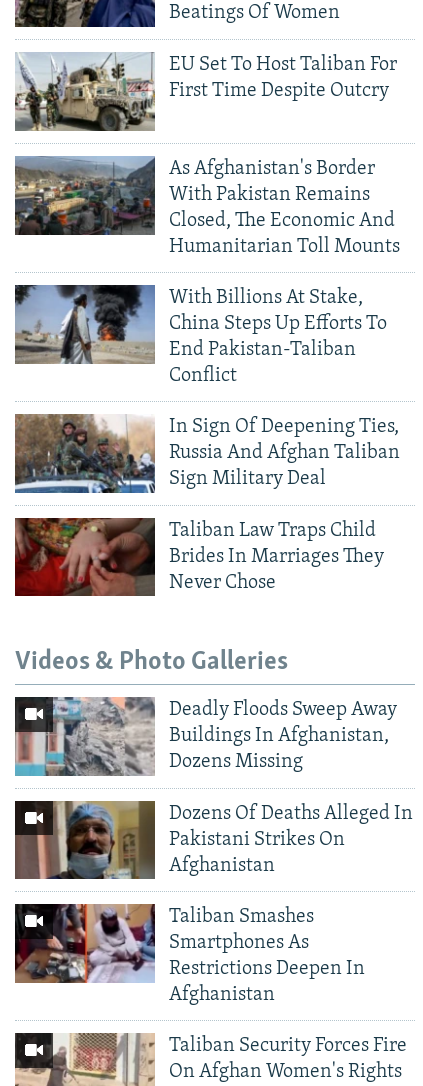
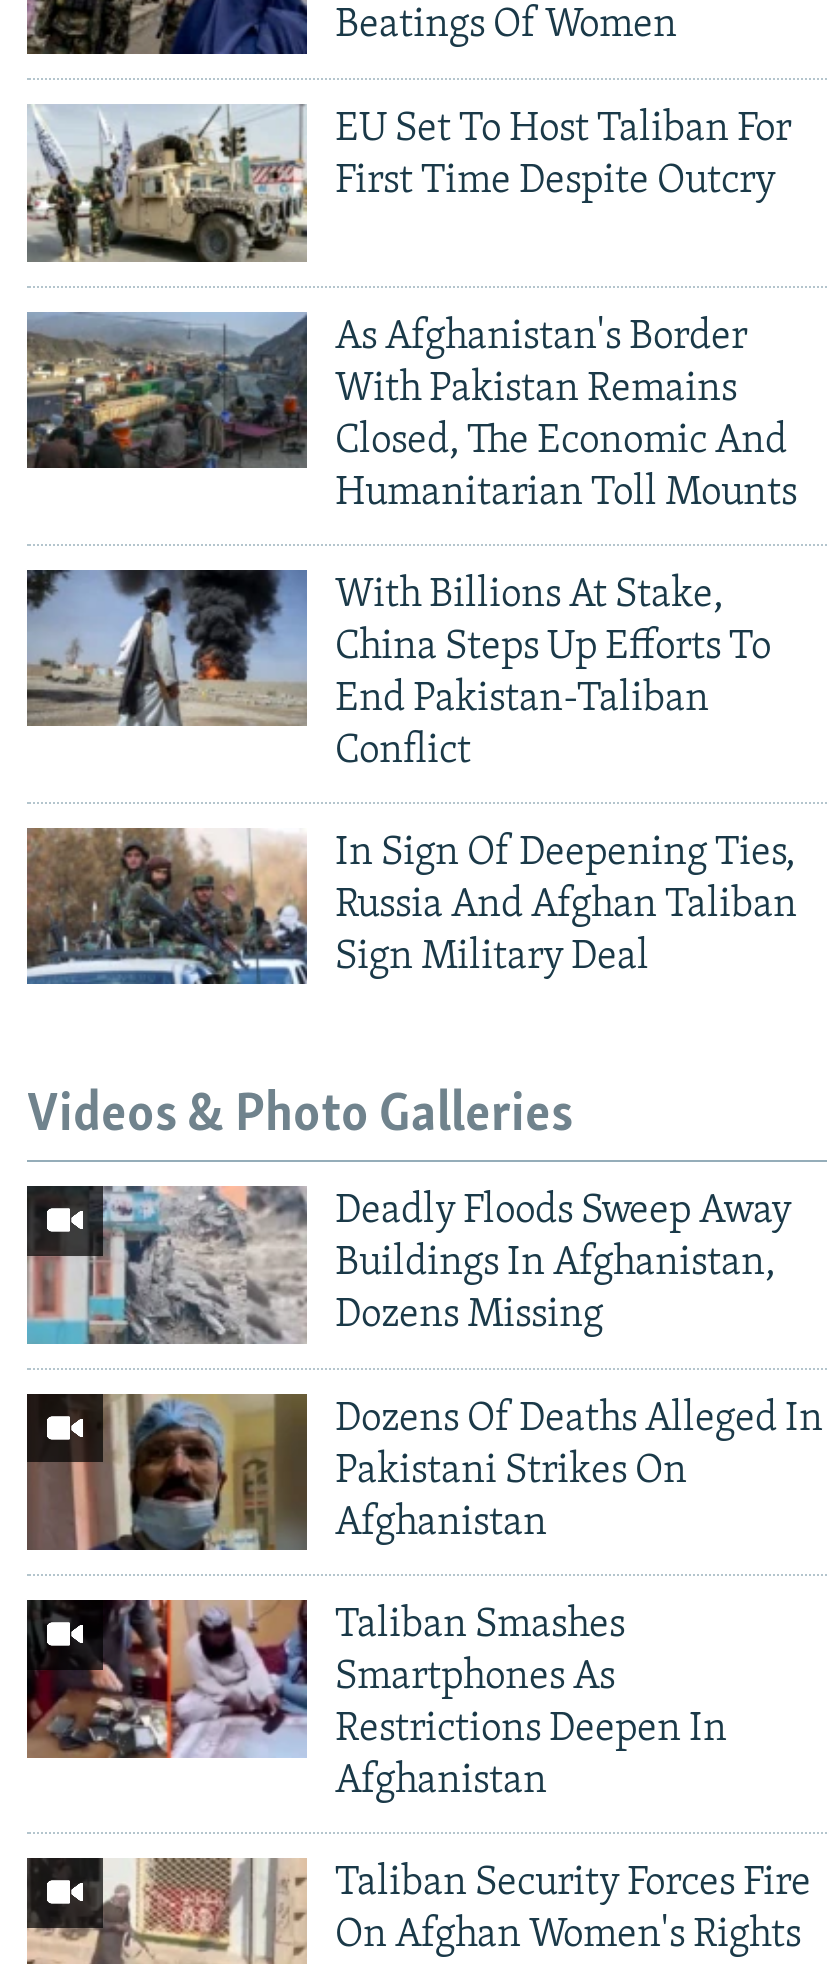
[14,517,384,597] [image] | Taliban Law Traps Child | Brides In Marriages They | Never Chose -> none

